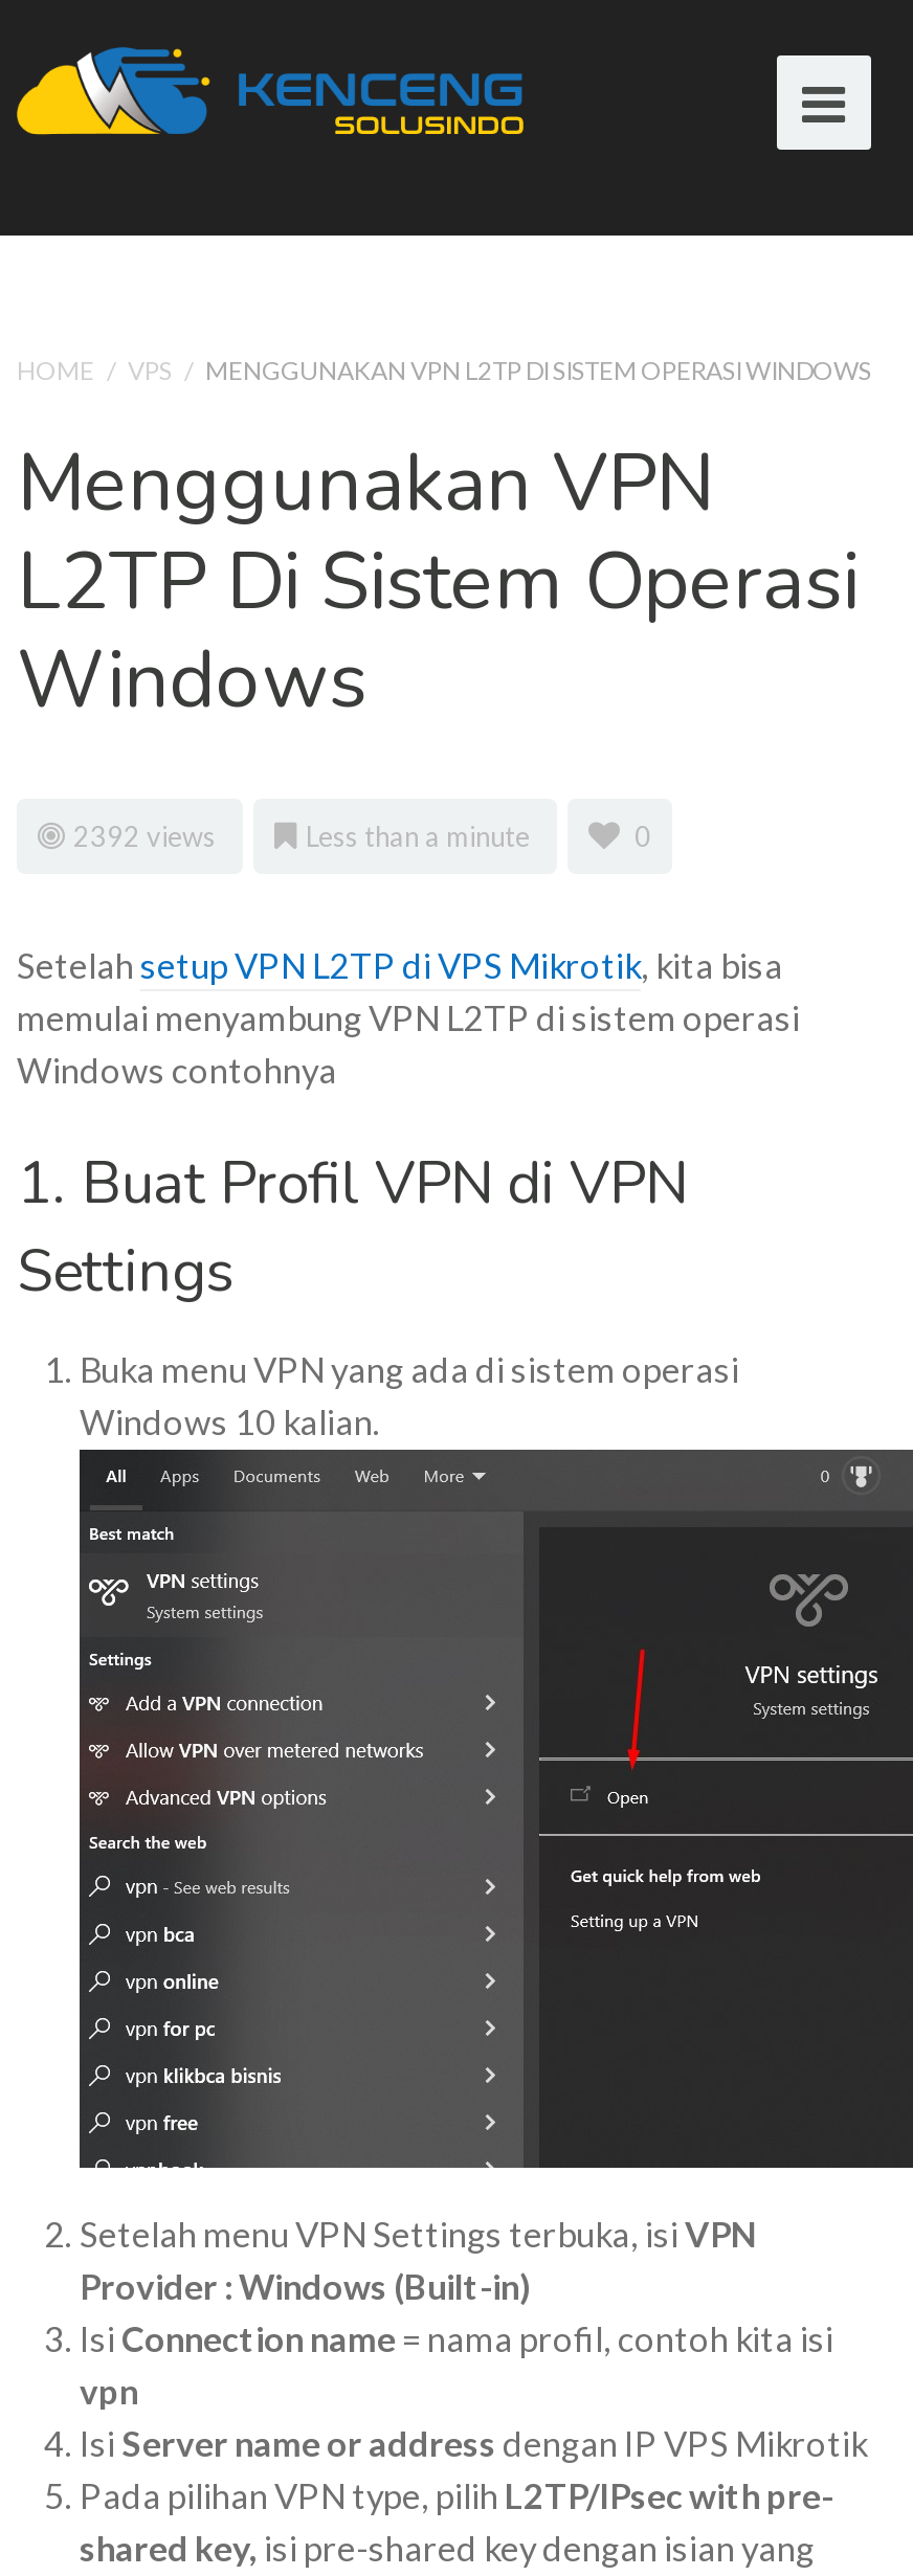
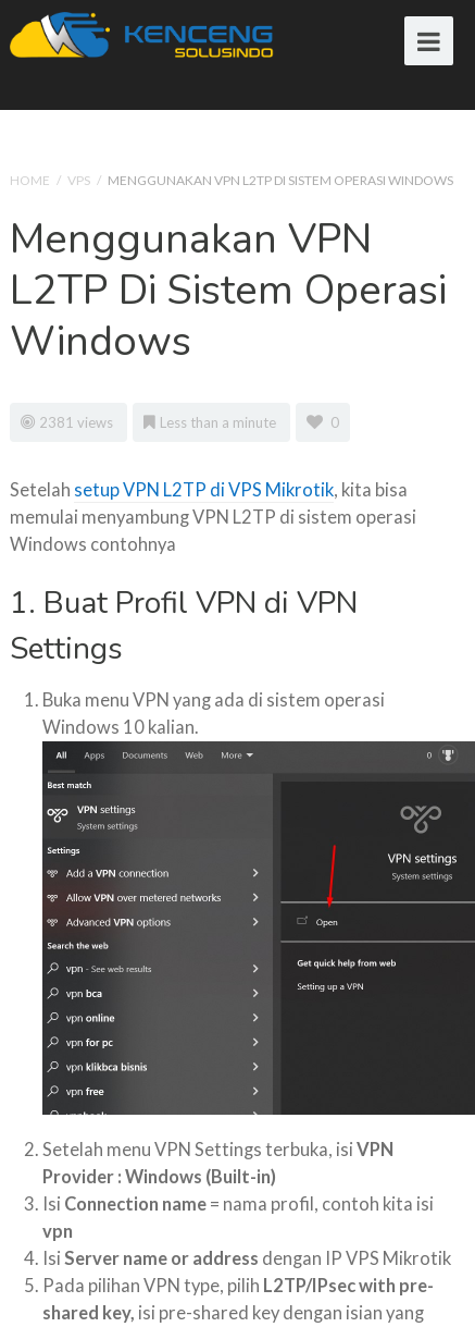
[73,820,222,853] 2392 views -> [39,414,116,431] 2381 views

